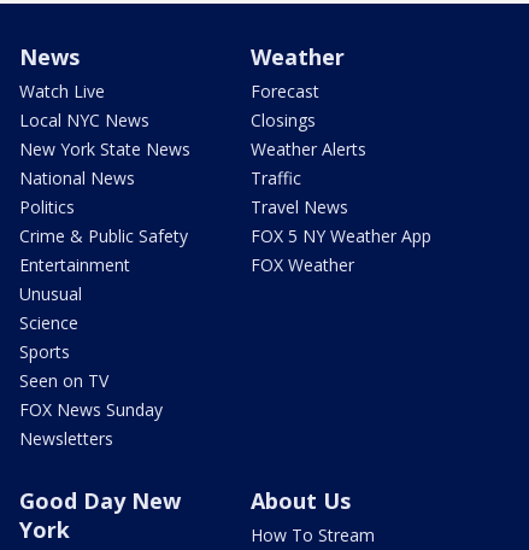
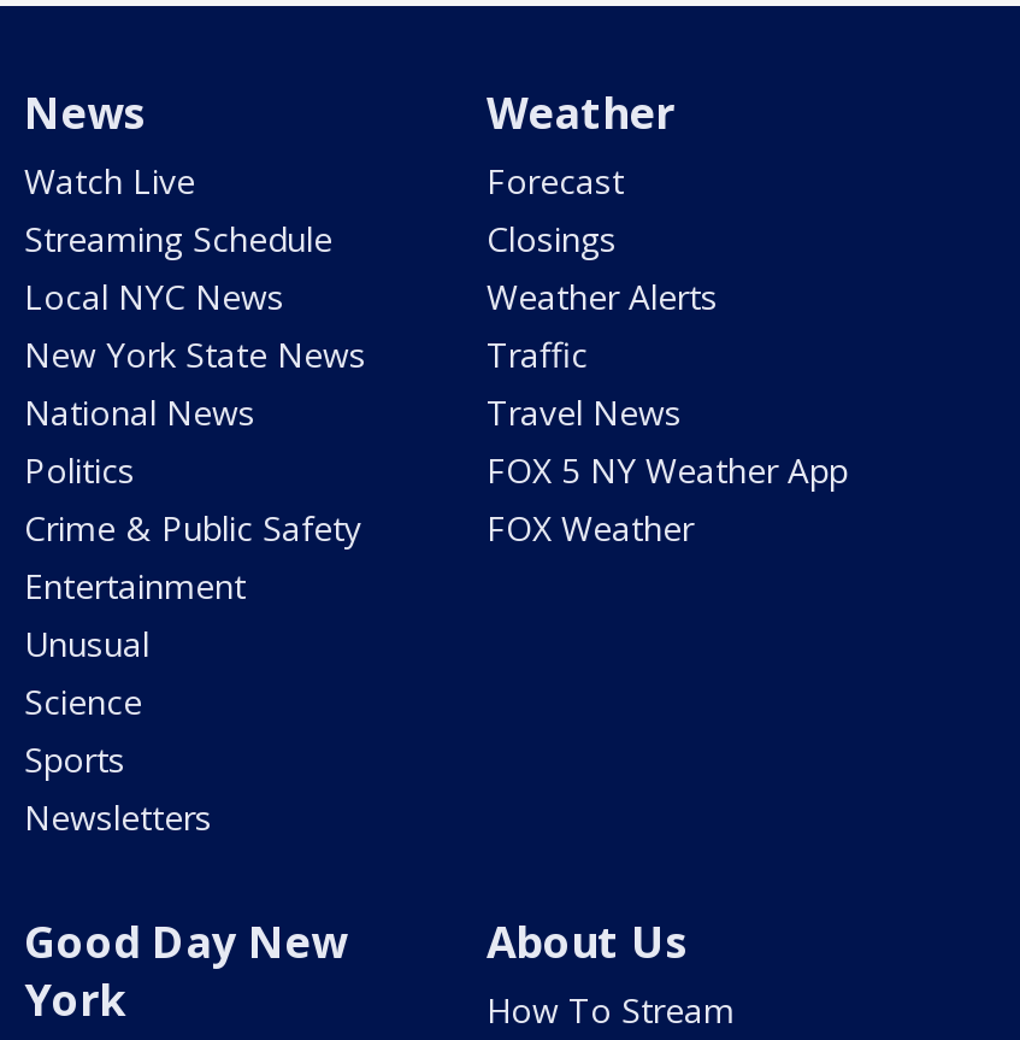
moved [19,109,190,363] -> [24,274,366,782]: Local NYC News | New York State News | National News | ... | Science | Sports
none -> [24,216,332,262] Streaming Schedule
[19,369,163,421] Seen on TV | FOX News Sunday -> none

